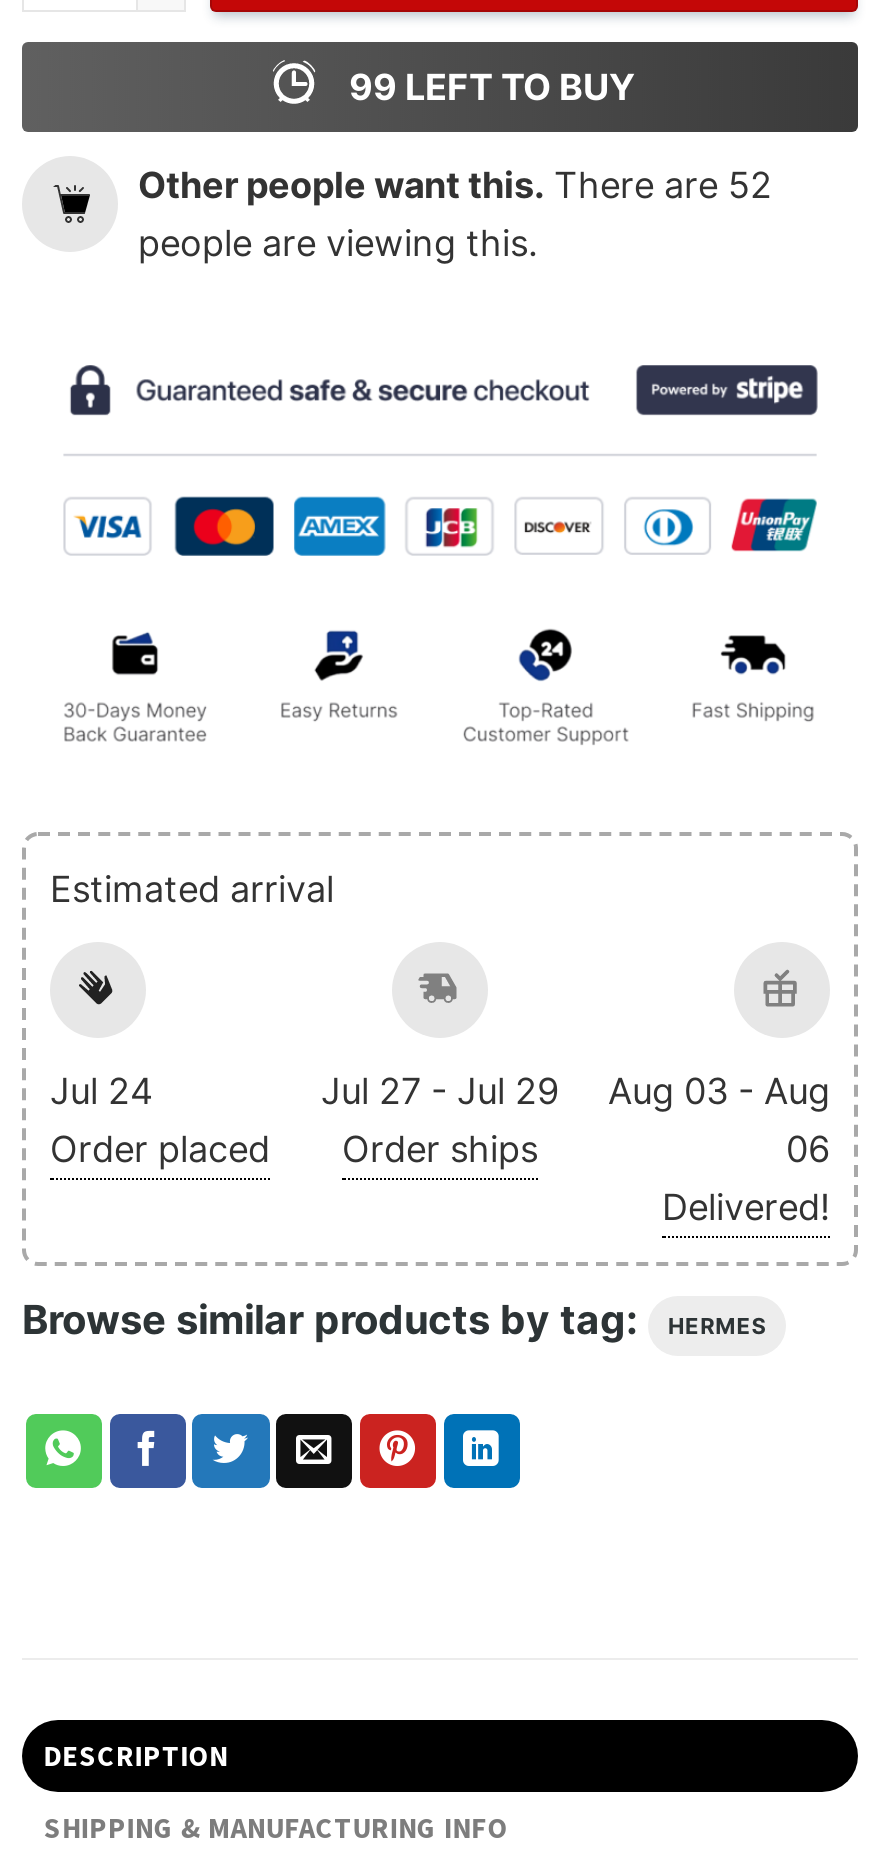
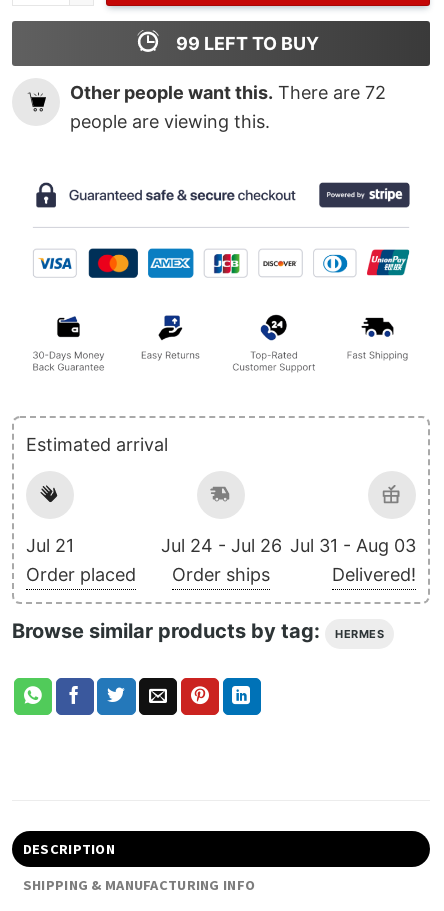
[138,164,772,206] Other people want this. There are 52 -> [70,82,386,103] Other people want this. There are 72
[50,1069,154,1111] Jul 24 -> [26,535,74,556] Jul 21
[321,1069,559,1111] Jul 27 - Jul 29 -> [160,535,281,556] Jul 24 - Jul 26
[608,1069,830,1169] Aug 03 - Aug | 06 -> [290,535,416,556] Jul 31 - Aug 03

